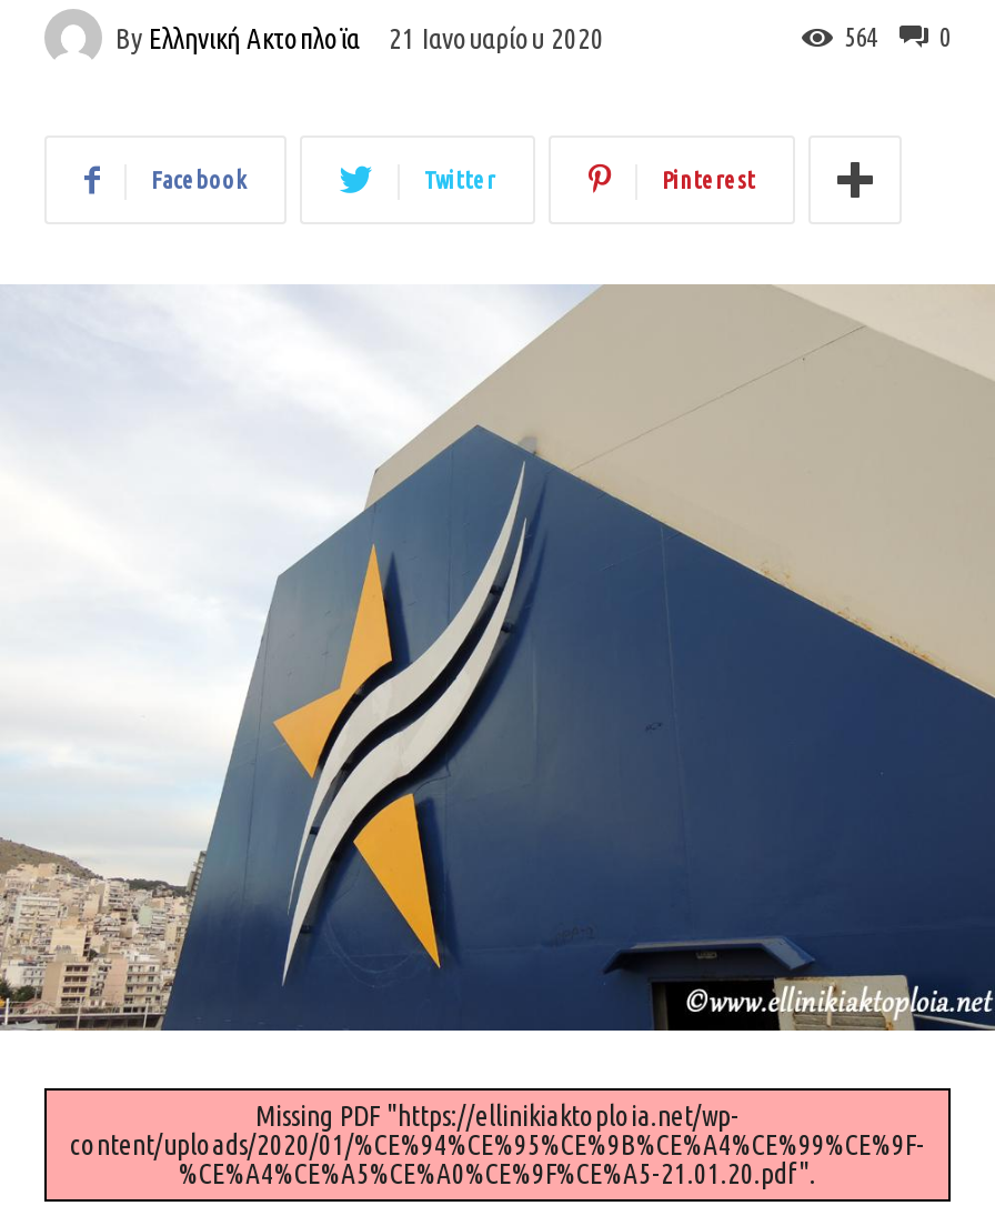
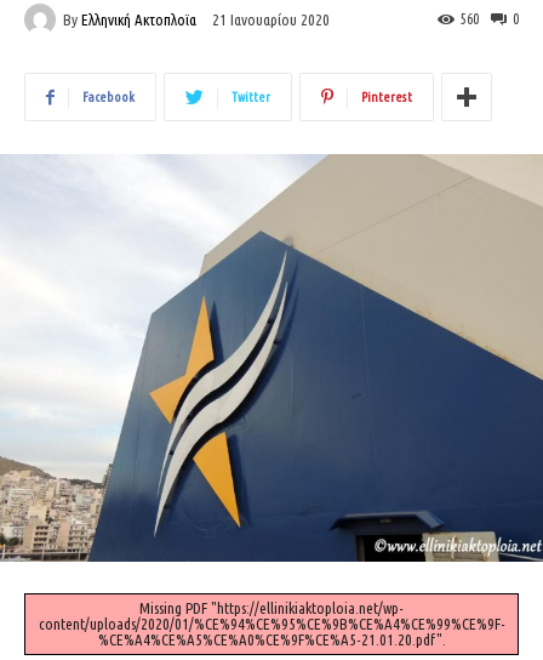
[844,22,877,51] 564 -> [461,11,479,27] 560

